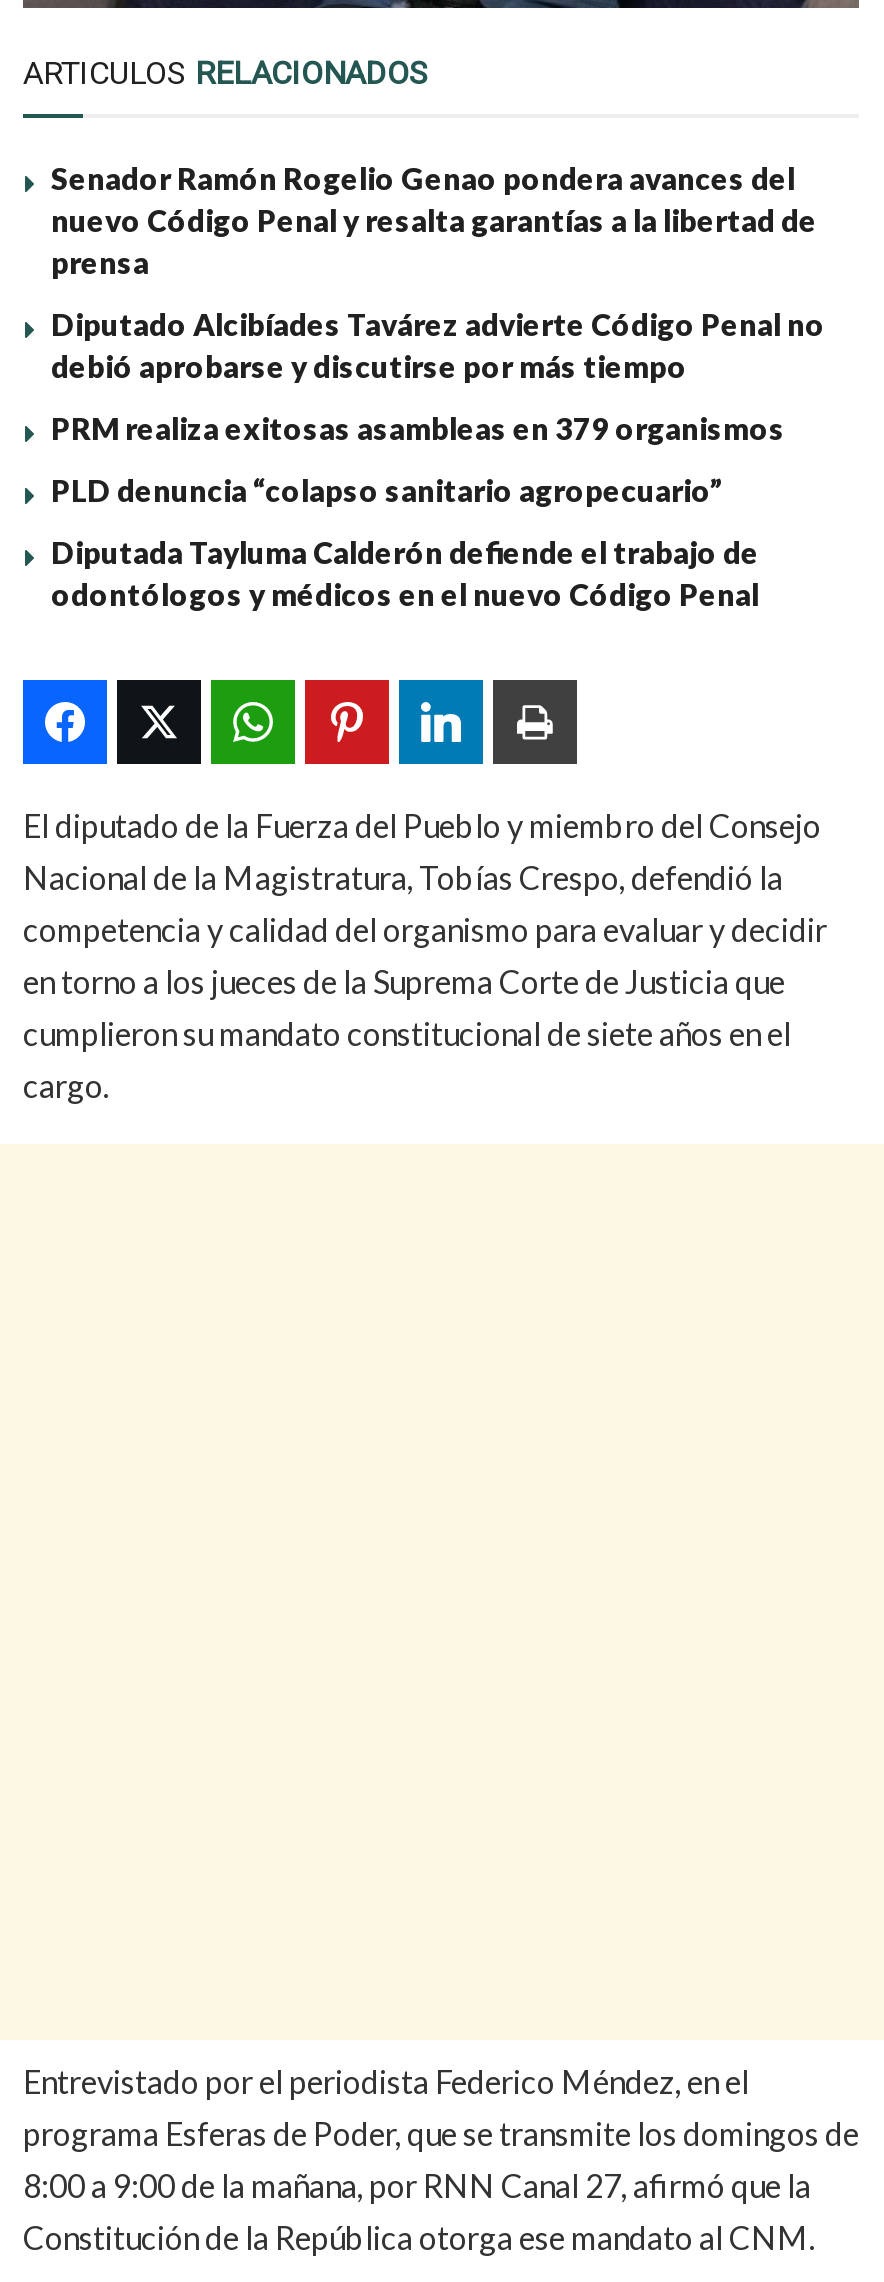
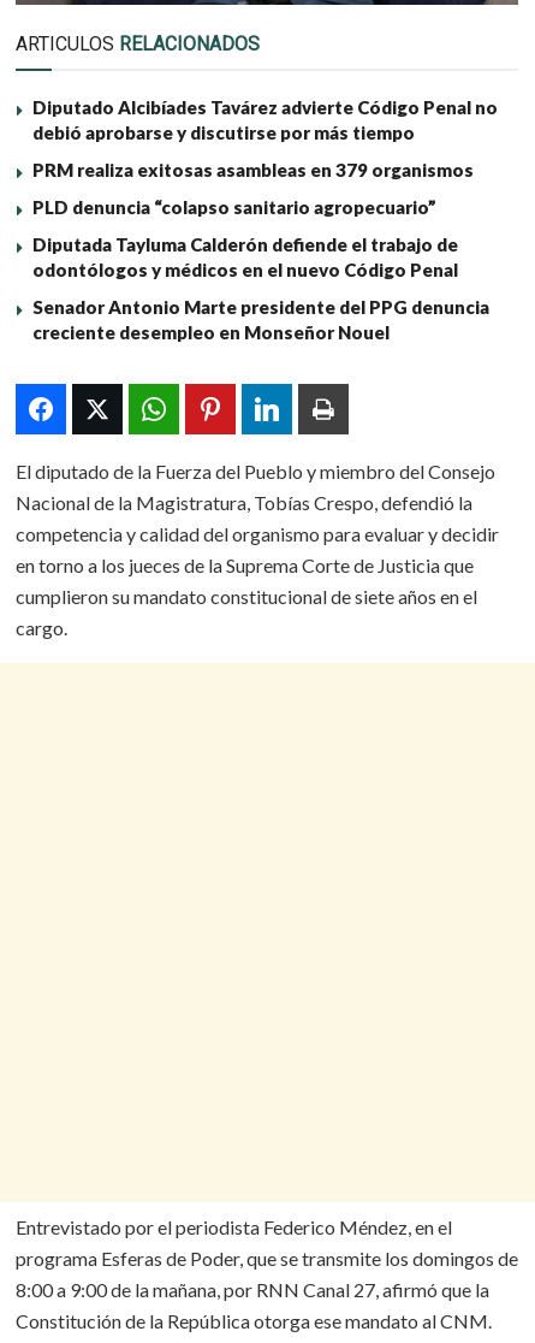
[51,159,817,279] Senador Ramón Rogelio Genao pondera avances del | nuevo Código Penal y resalta garantías a la libertad de | prensa -> none
moved [51,305,825,611] -> [32,96,498,280]: Diputado Alcibíades Tavárez advierte Código Penal no | debió aprobarse y discutirse por más tiempo | PRM realiza exitosas asambleas en 379 organismos | PLD denuncia “colapso sanitario agropecuario” | Diputada Tayluma Calderón defiende el trabajo de | odontólogos y médicos en el nuevo Código Penal
none -> [32,296,489,342] Senador Antonio Marte presidente del PPG denuncia | creciente desempleo en Monseñor Nouel

